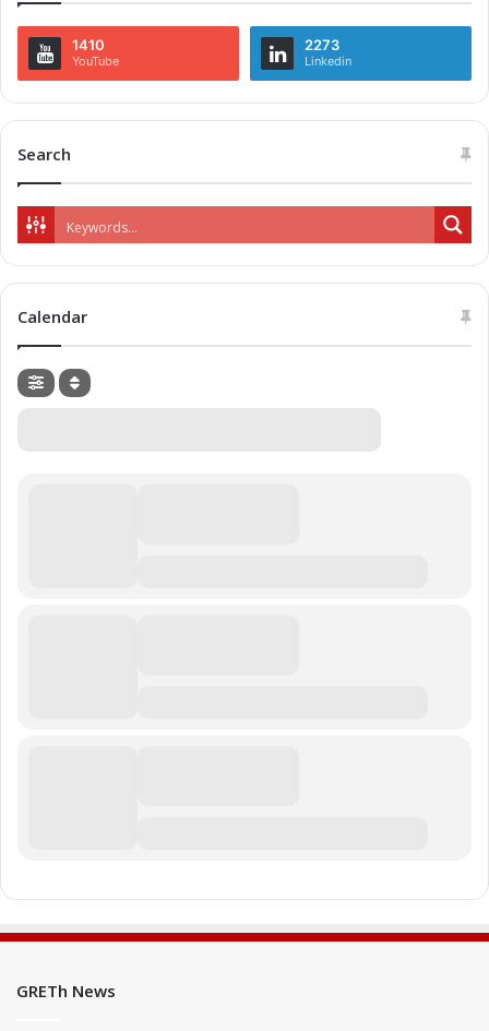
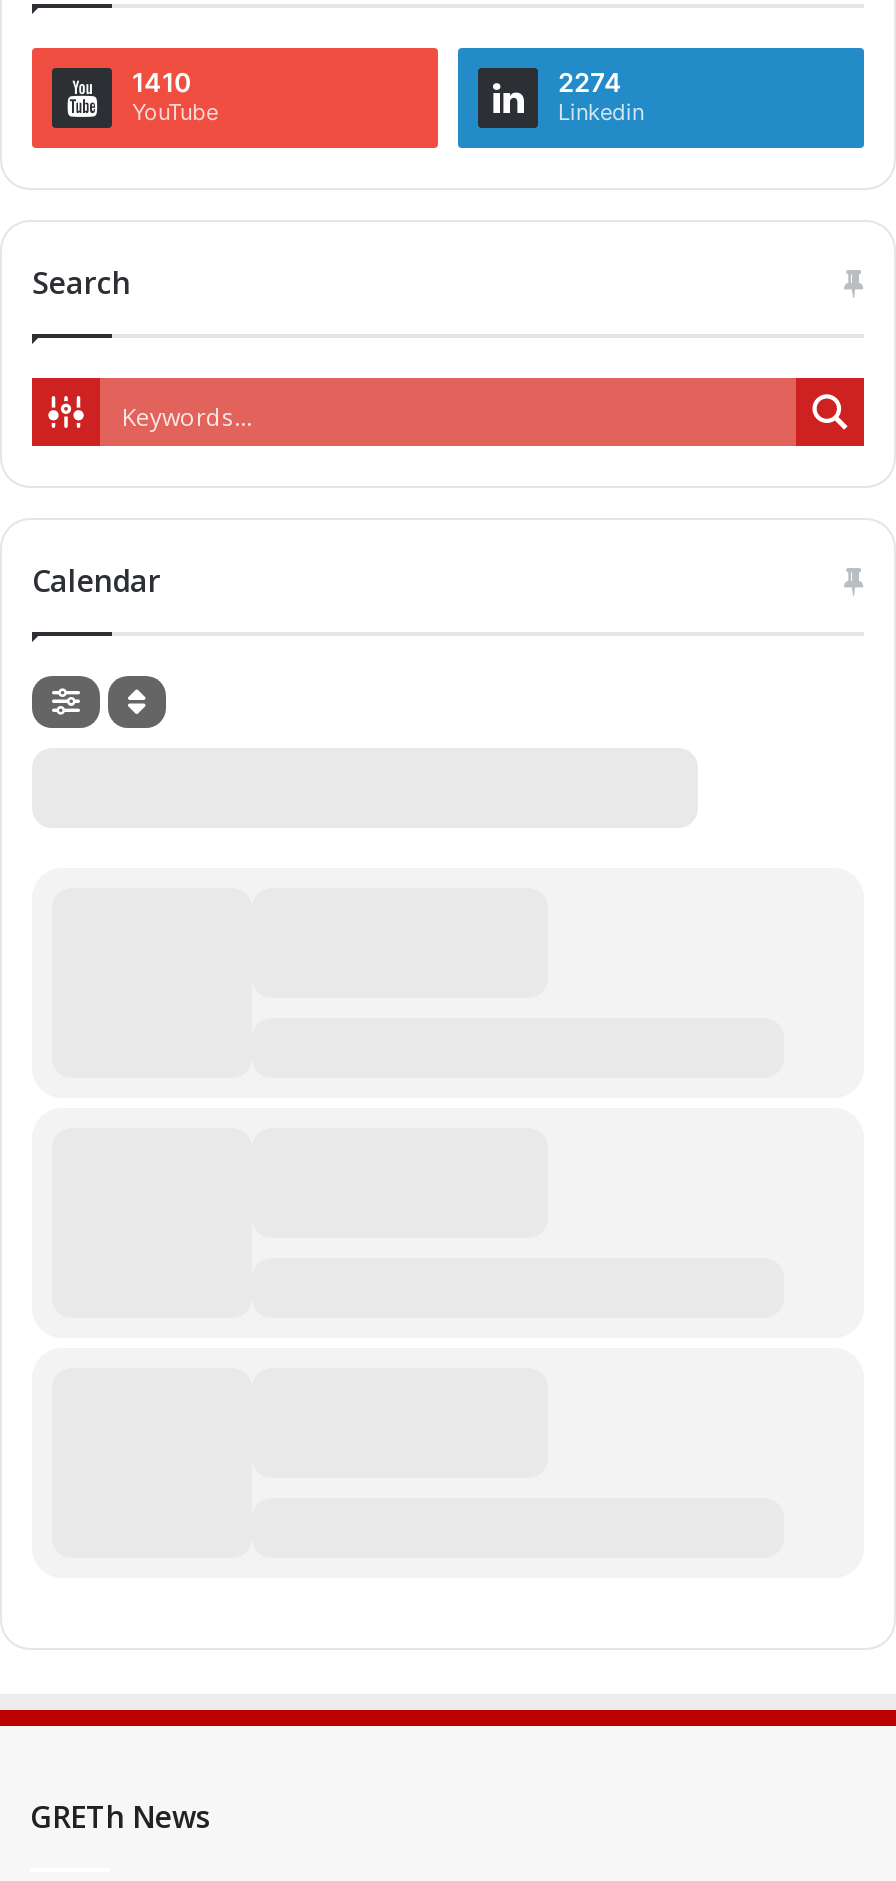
[305,35,339,53] 2273 -> [558,65,622,97] 2274

